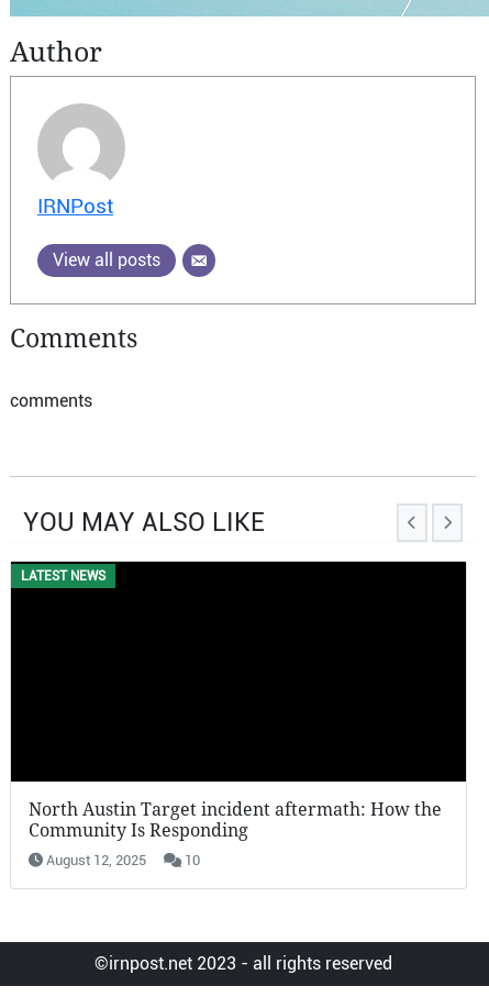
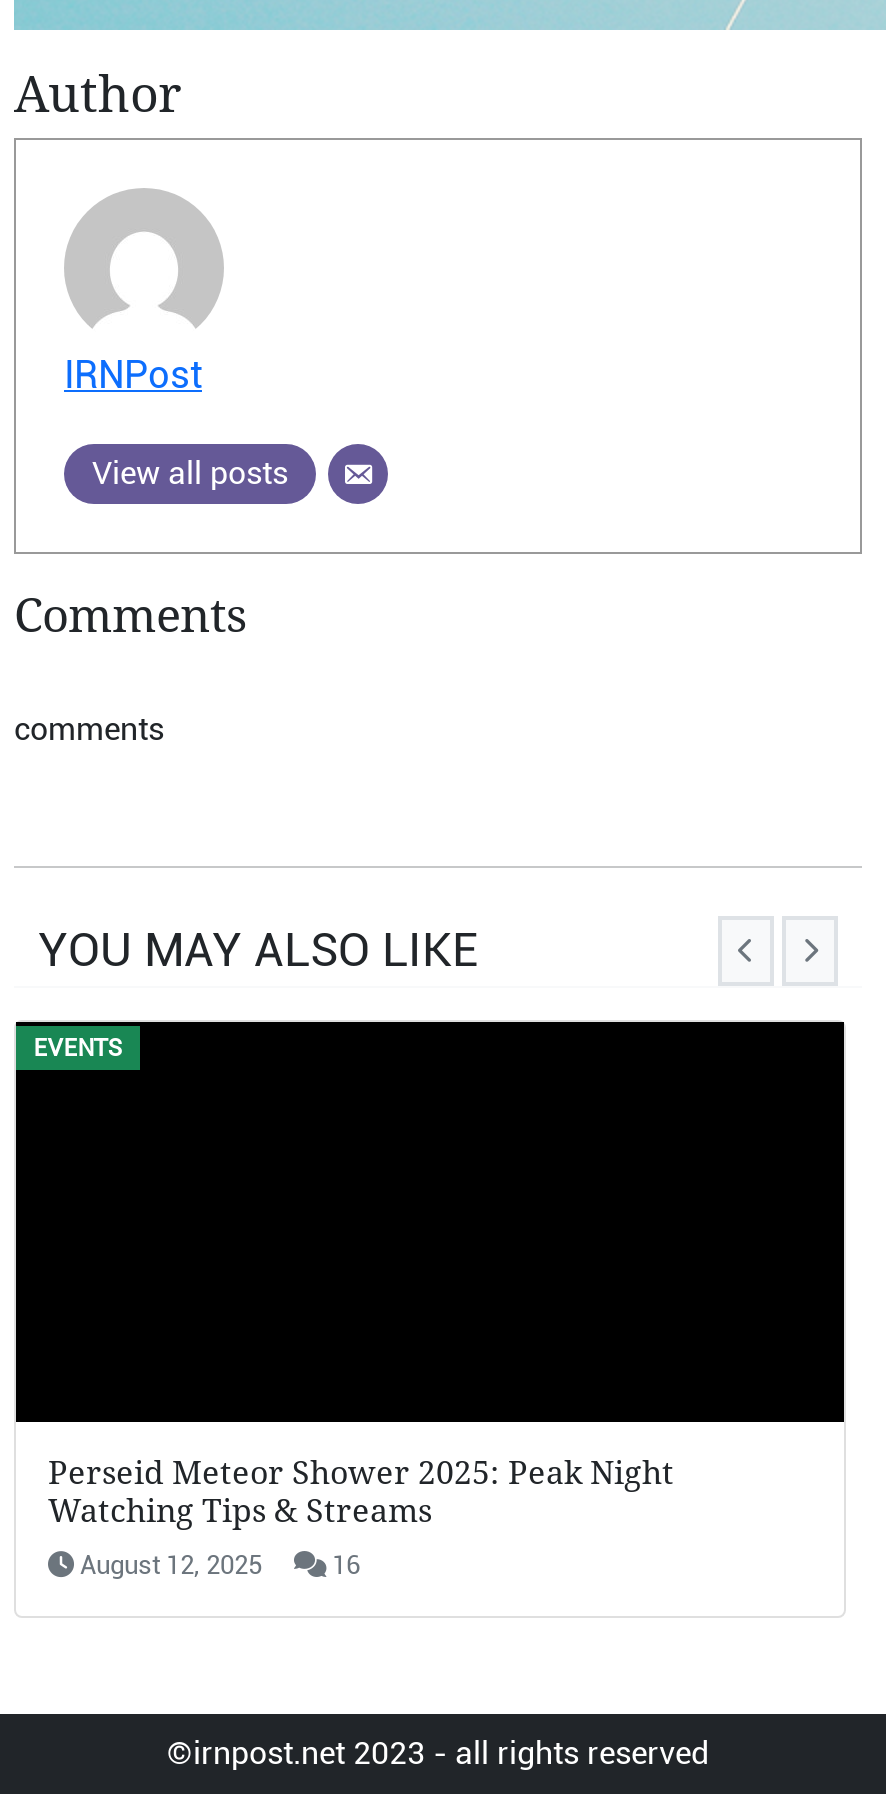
[21,568,105,584] LATEST NEWS -> [34,1034,122,1062] EVENTS
[29,797,442,842] North Austin Target incident aftermath: How the | Community Is Responding -> [48,1450,674,1532] Perseid Meteor Shower 2025: Peak Night | Watching Tips & Streams
[181,852,200,868] 10 -> [326,1550,360,1580] 16

